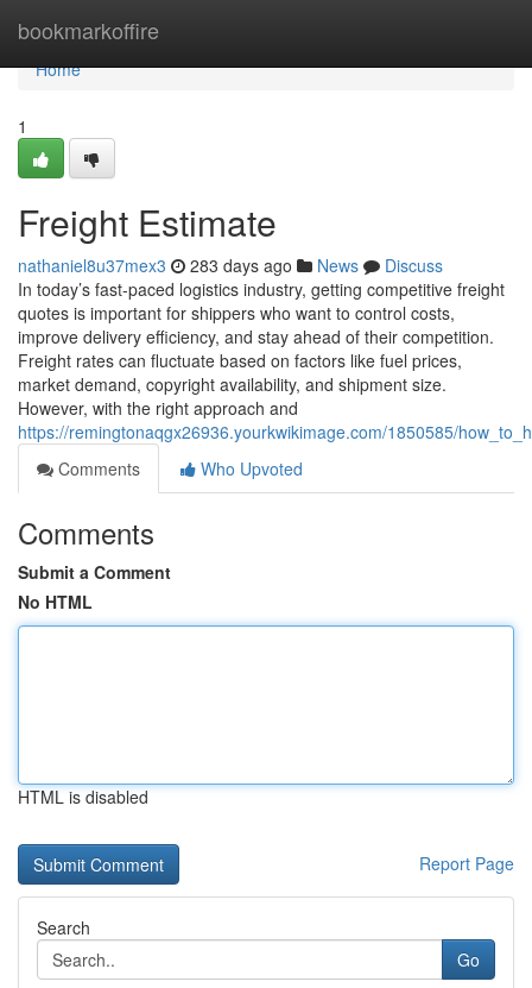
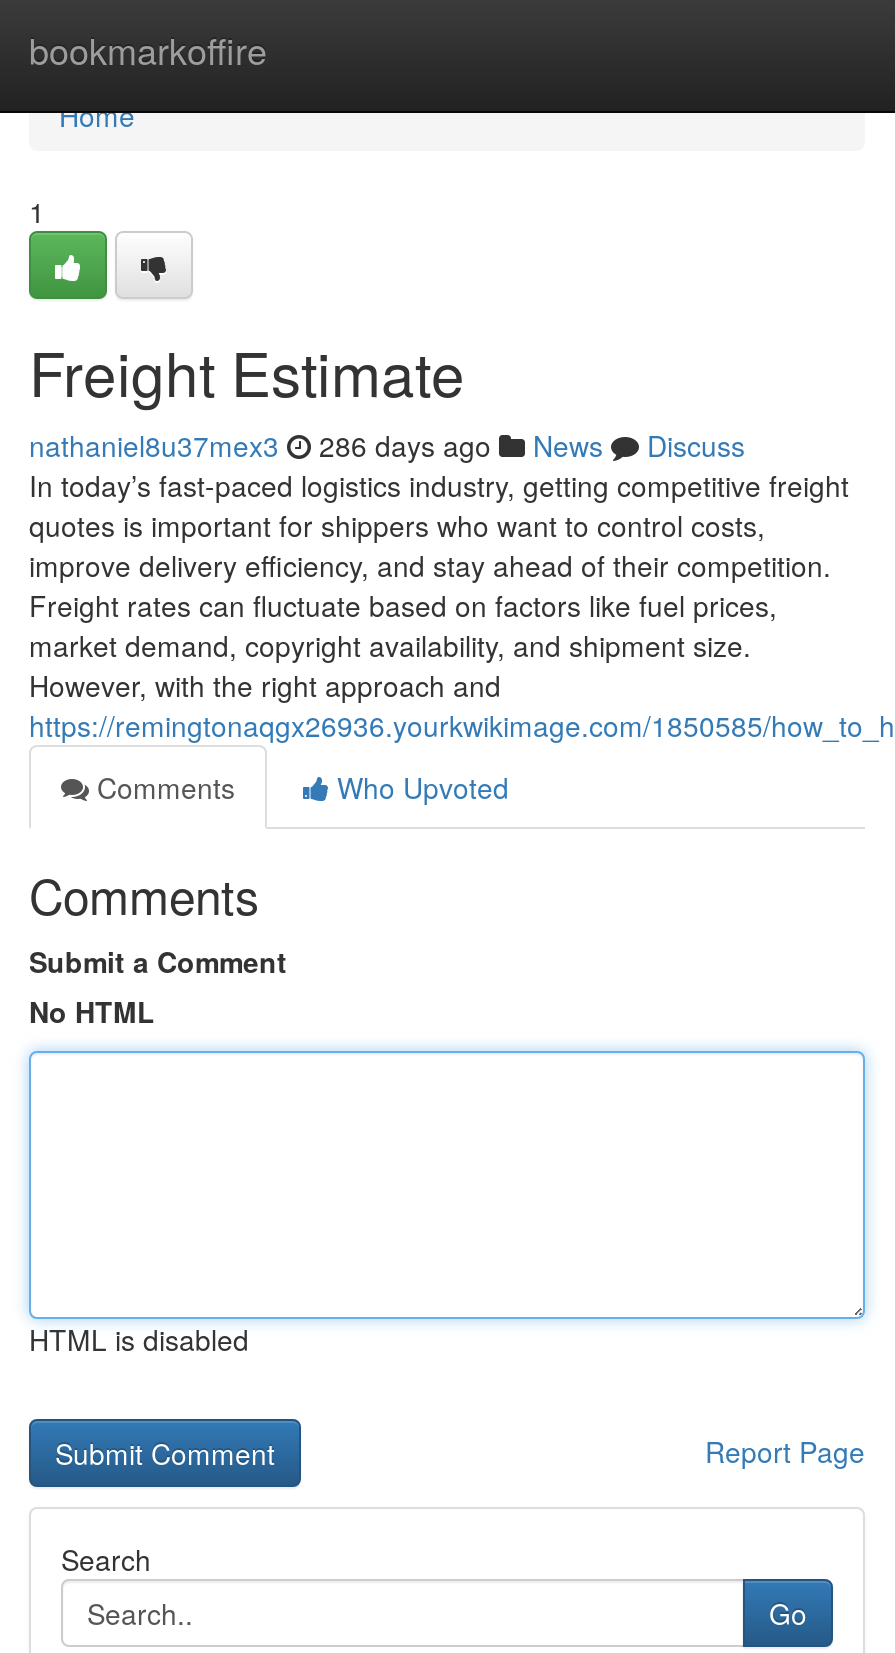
[18,253,443,277] nathaniel8u37mex3 283 days ago News Discuss -> [29,425,745,465] nathaniel8u37mex3 286 days ago News Discuss

